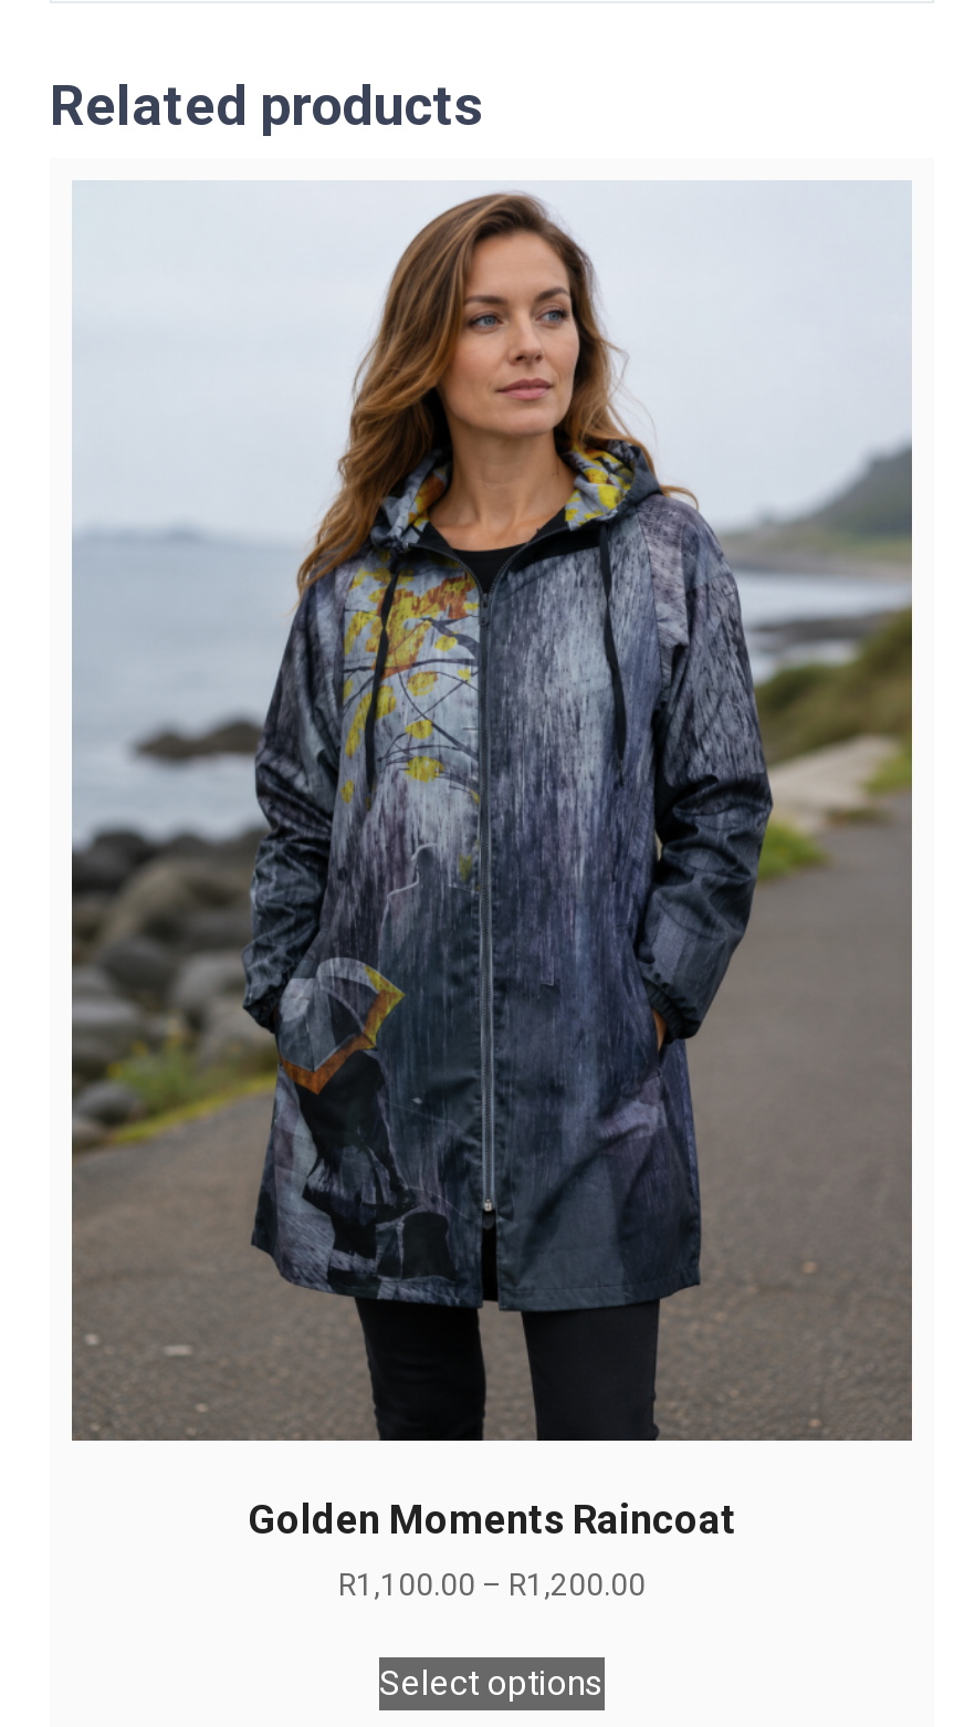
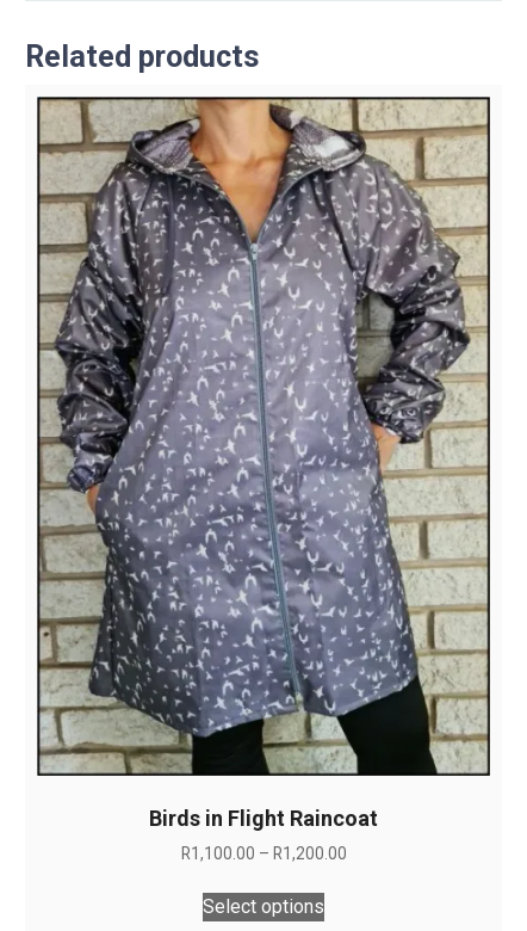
[72,181,912,1542] [image] | Golden Moments Raincoat -> [36,95,491,831] [image] | Birds in Flight Raincoat

